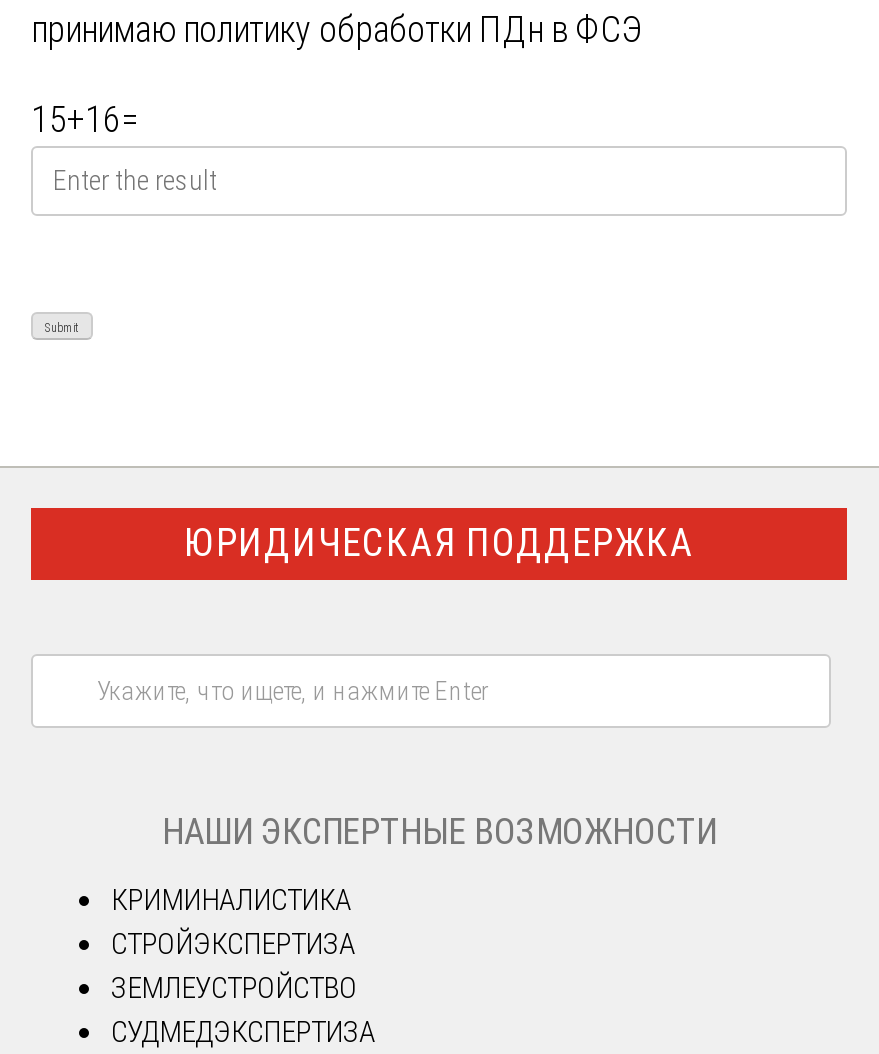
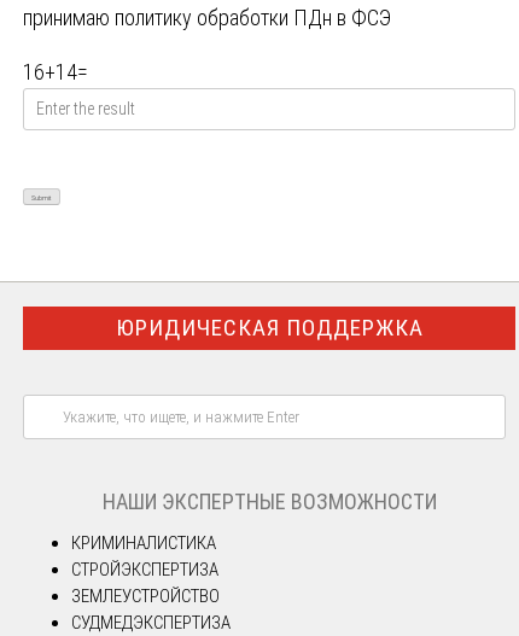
[31,97,139,139] 15+16= -> [23,59,88,84] 16+14=

